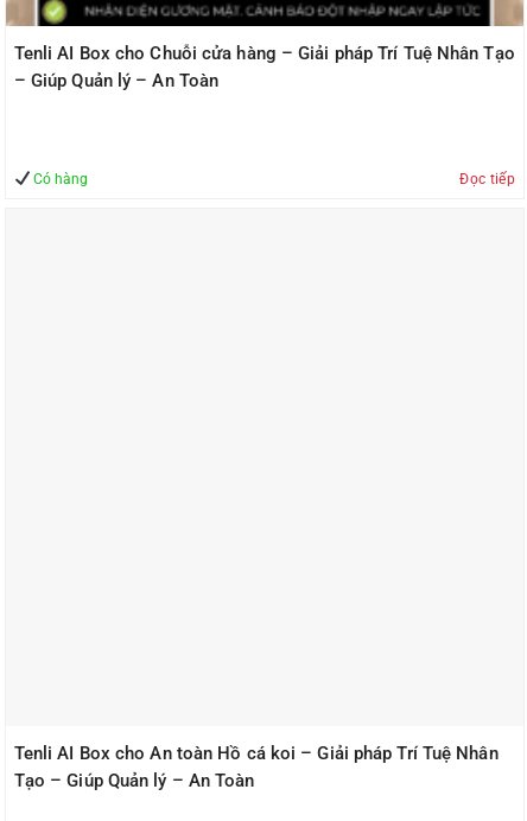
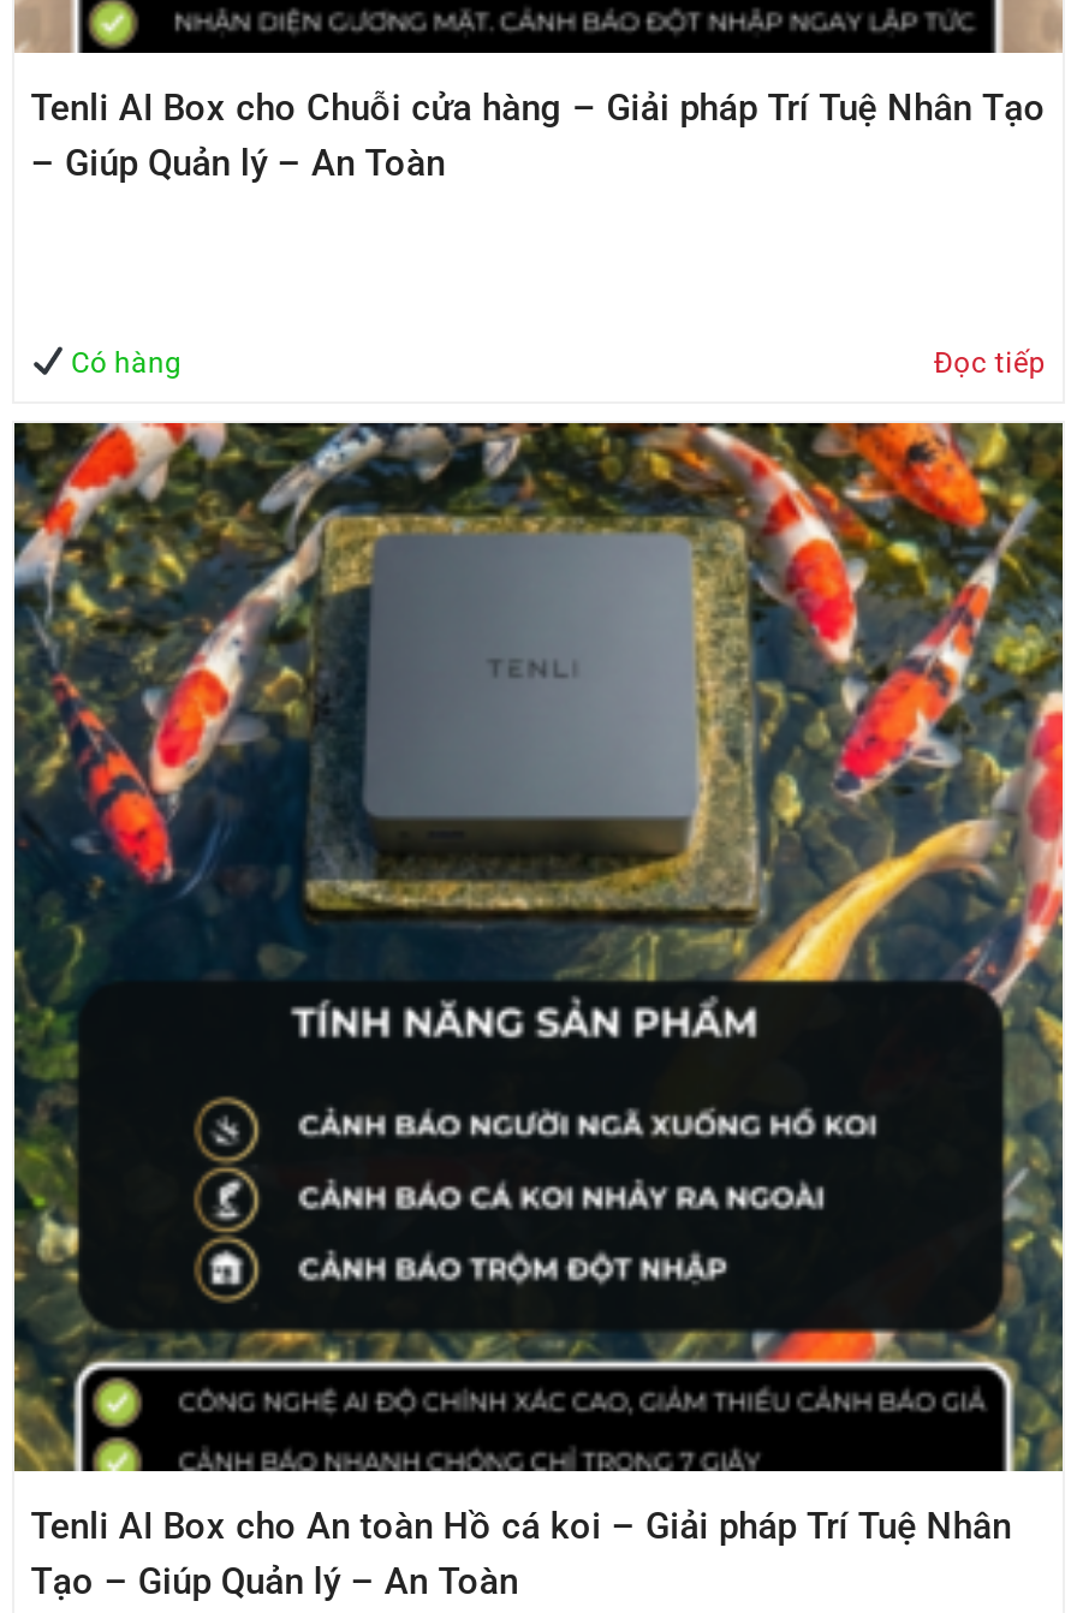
none -> [12,421,1065,1474] [image]

